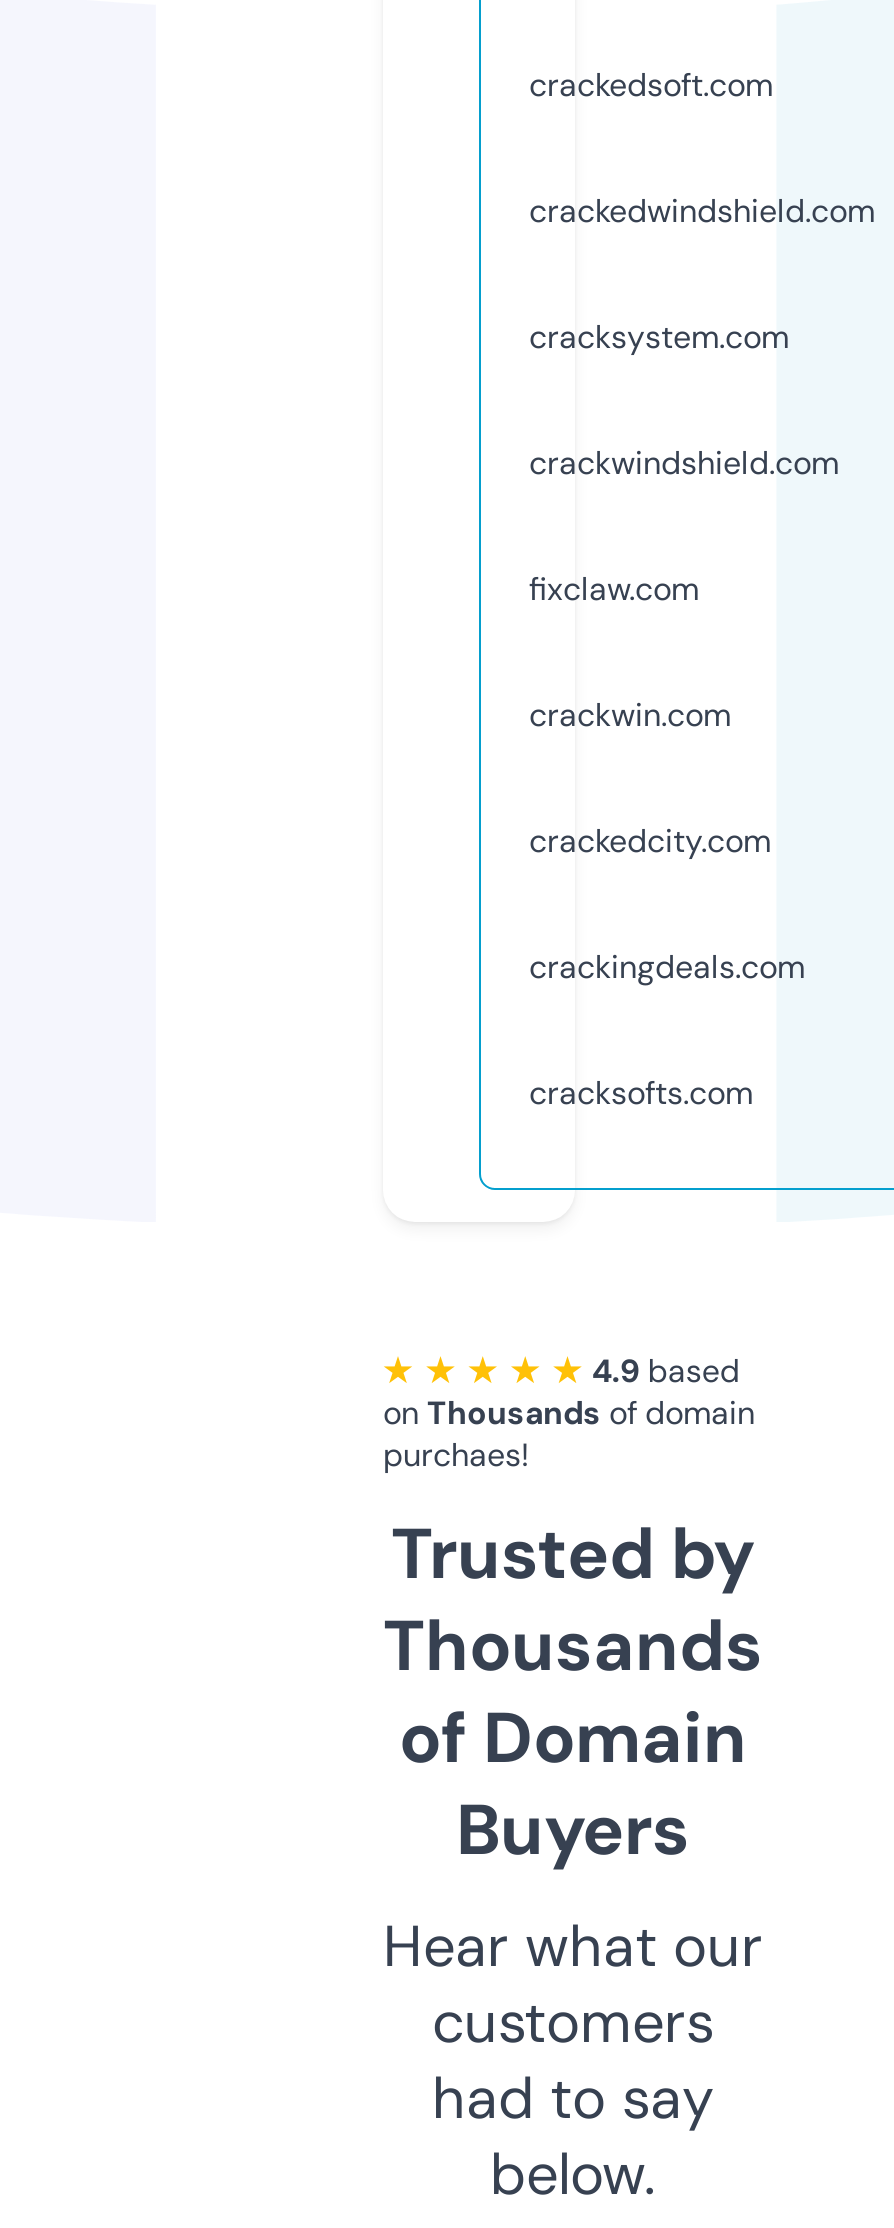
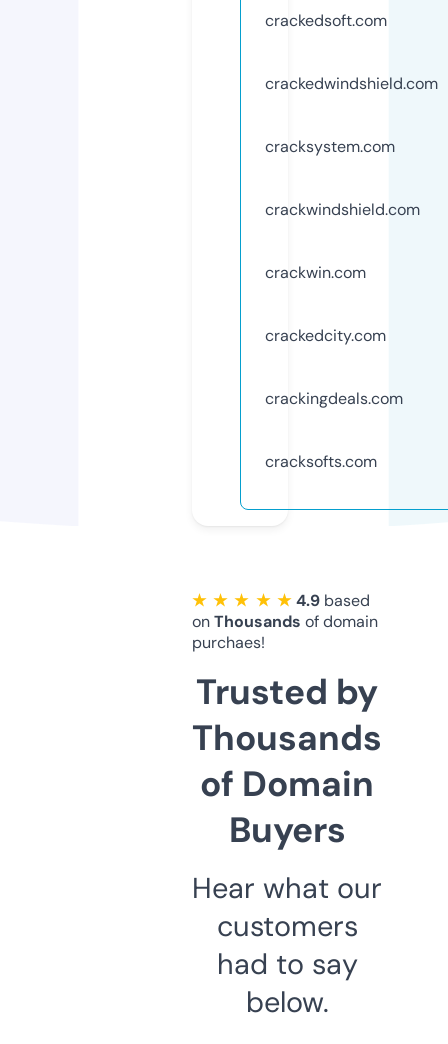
[529,568,699,610] fixclaw.com -> none

